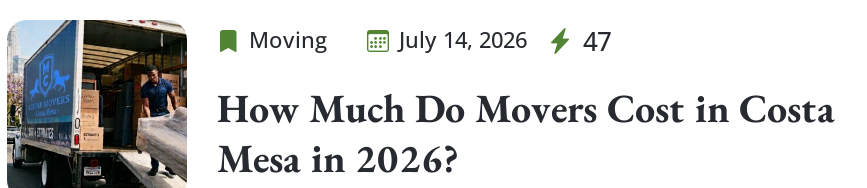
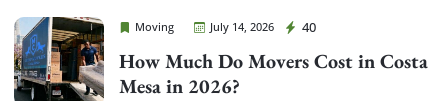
[583,23,611,59] 47 -> [302,19,316,37] 40

